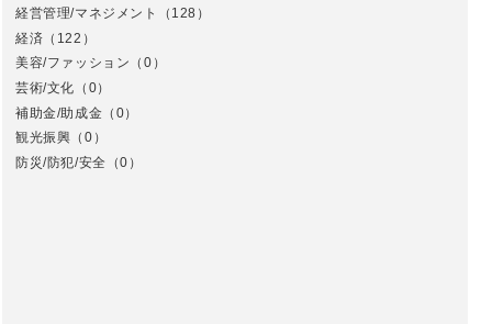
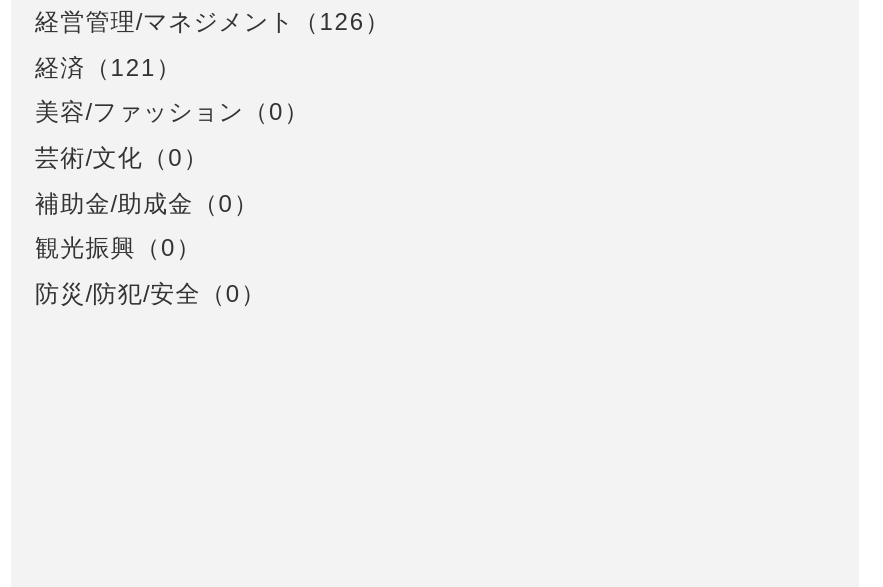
[15,6,210,21] 経営管理/マネジメント（128） -> [35,8,390,36] 経営管理/マネジメント（126）
[15,31,96,46] 経済（122） -> [35,54,181,82] 経済（121）

